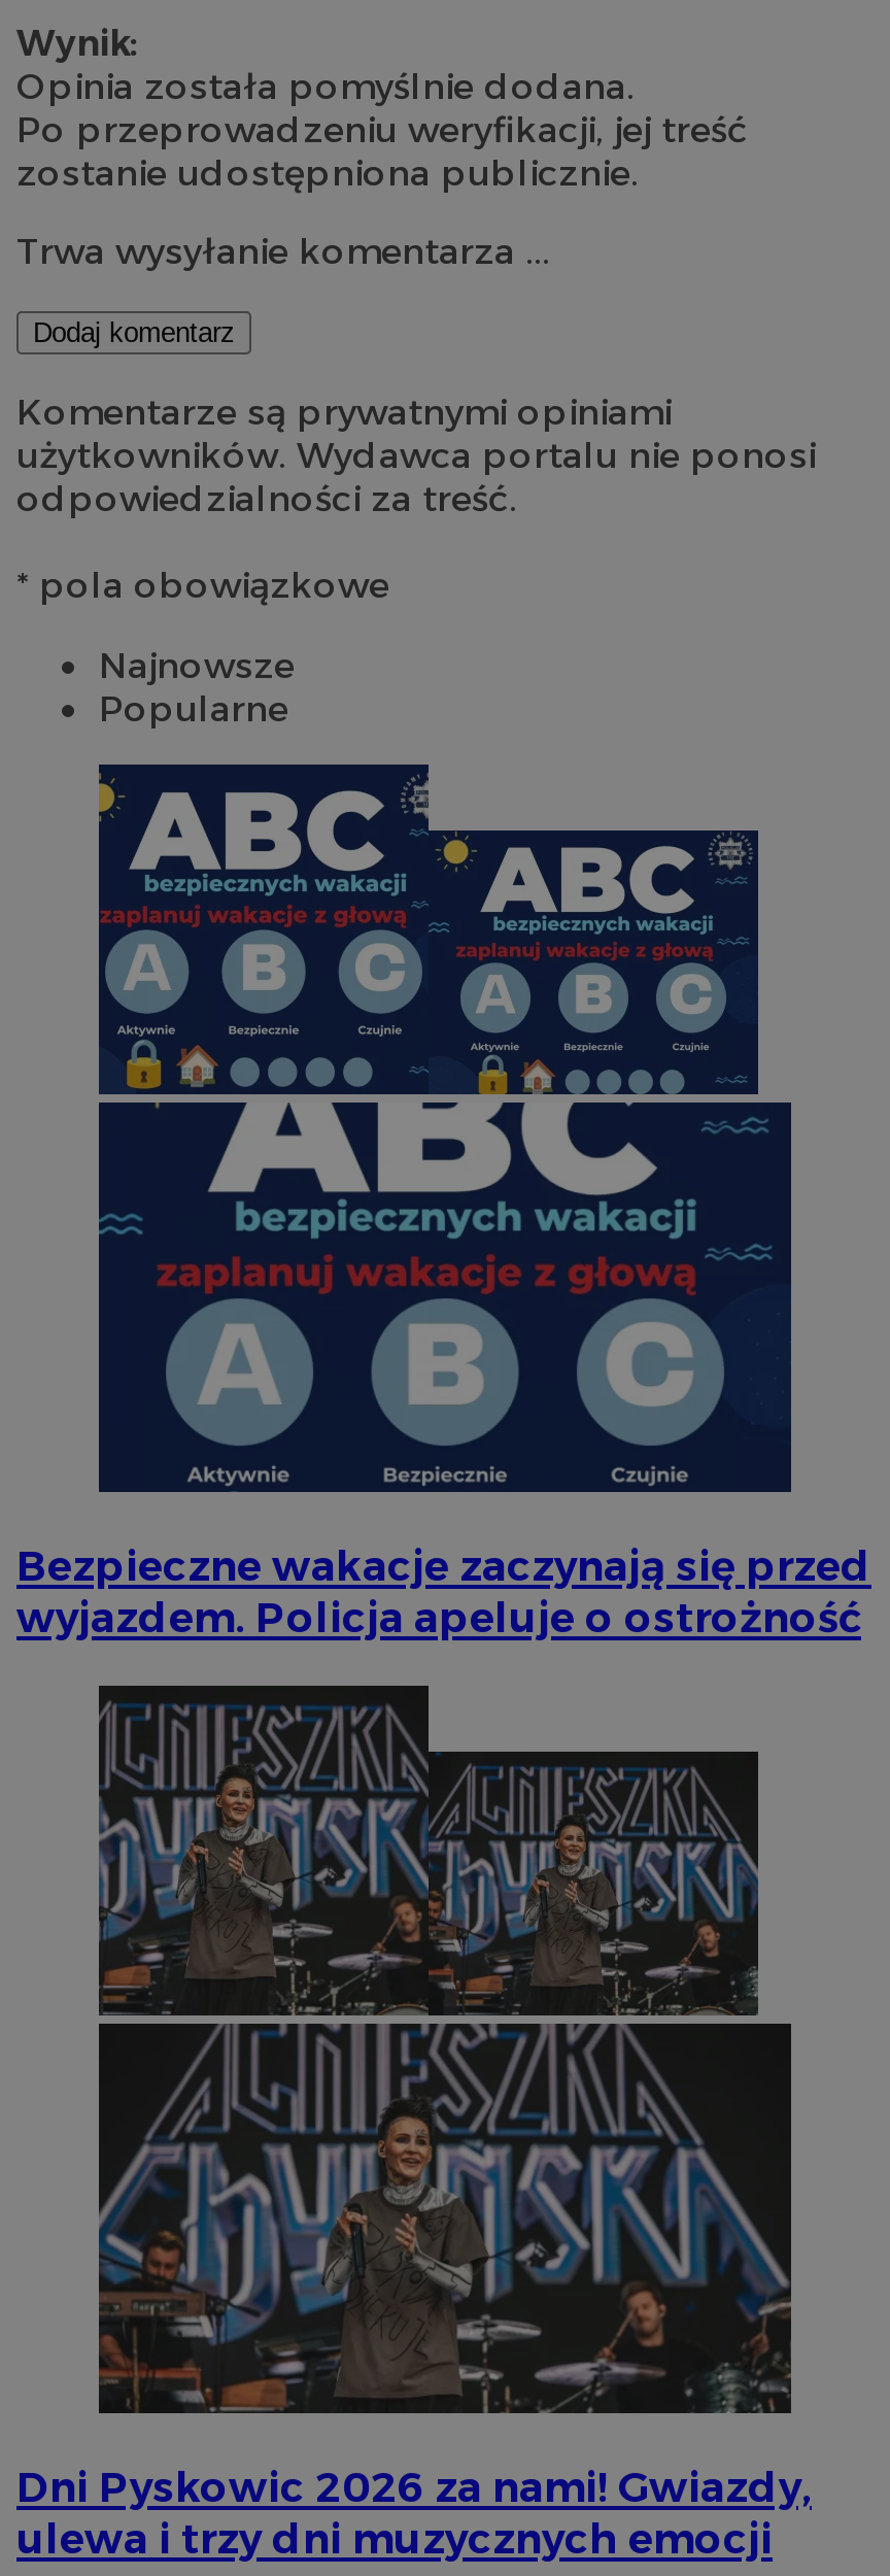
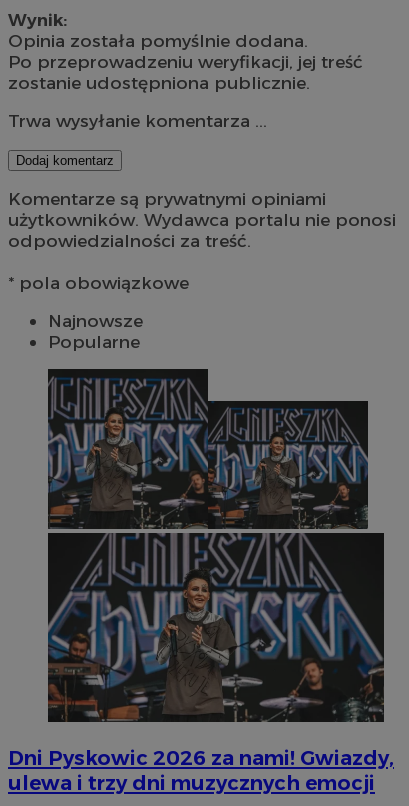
[16,765,871,1641] [image] | Bezpieczne wakacje zaczynają się przed | wyjazdem. Policja apeluje o ostrożność -> none

